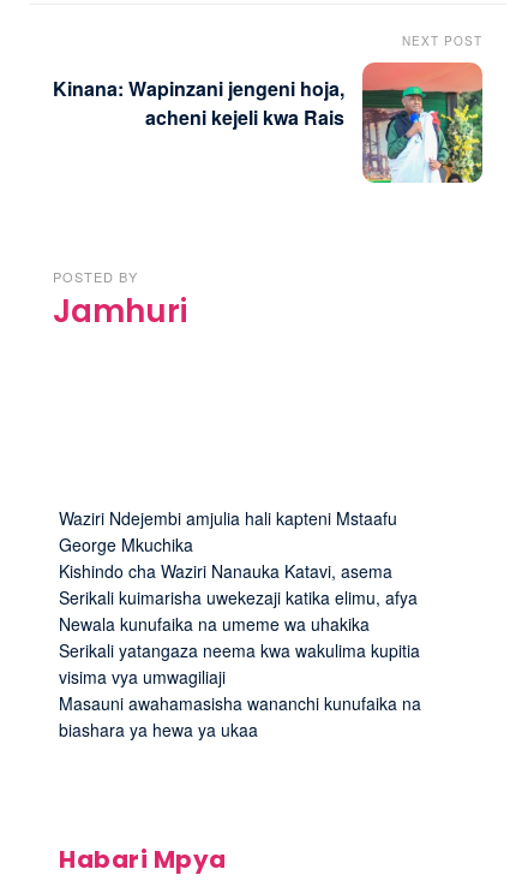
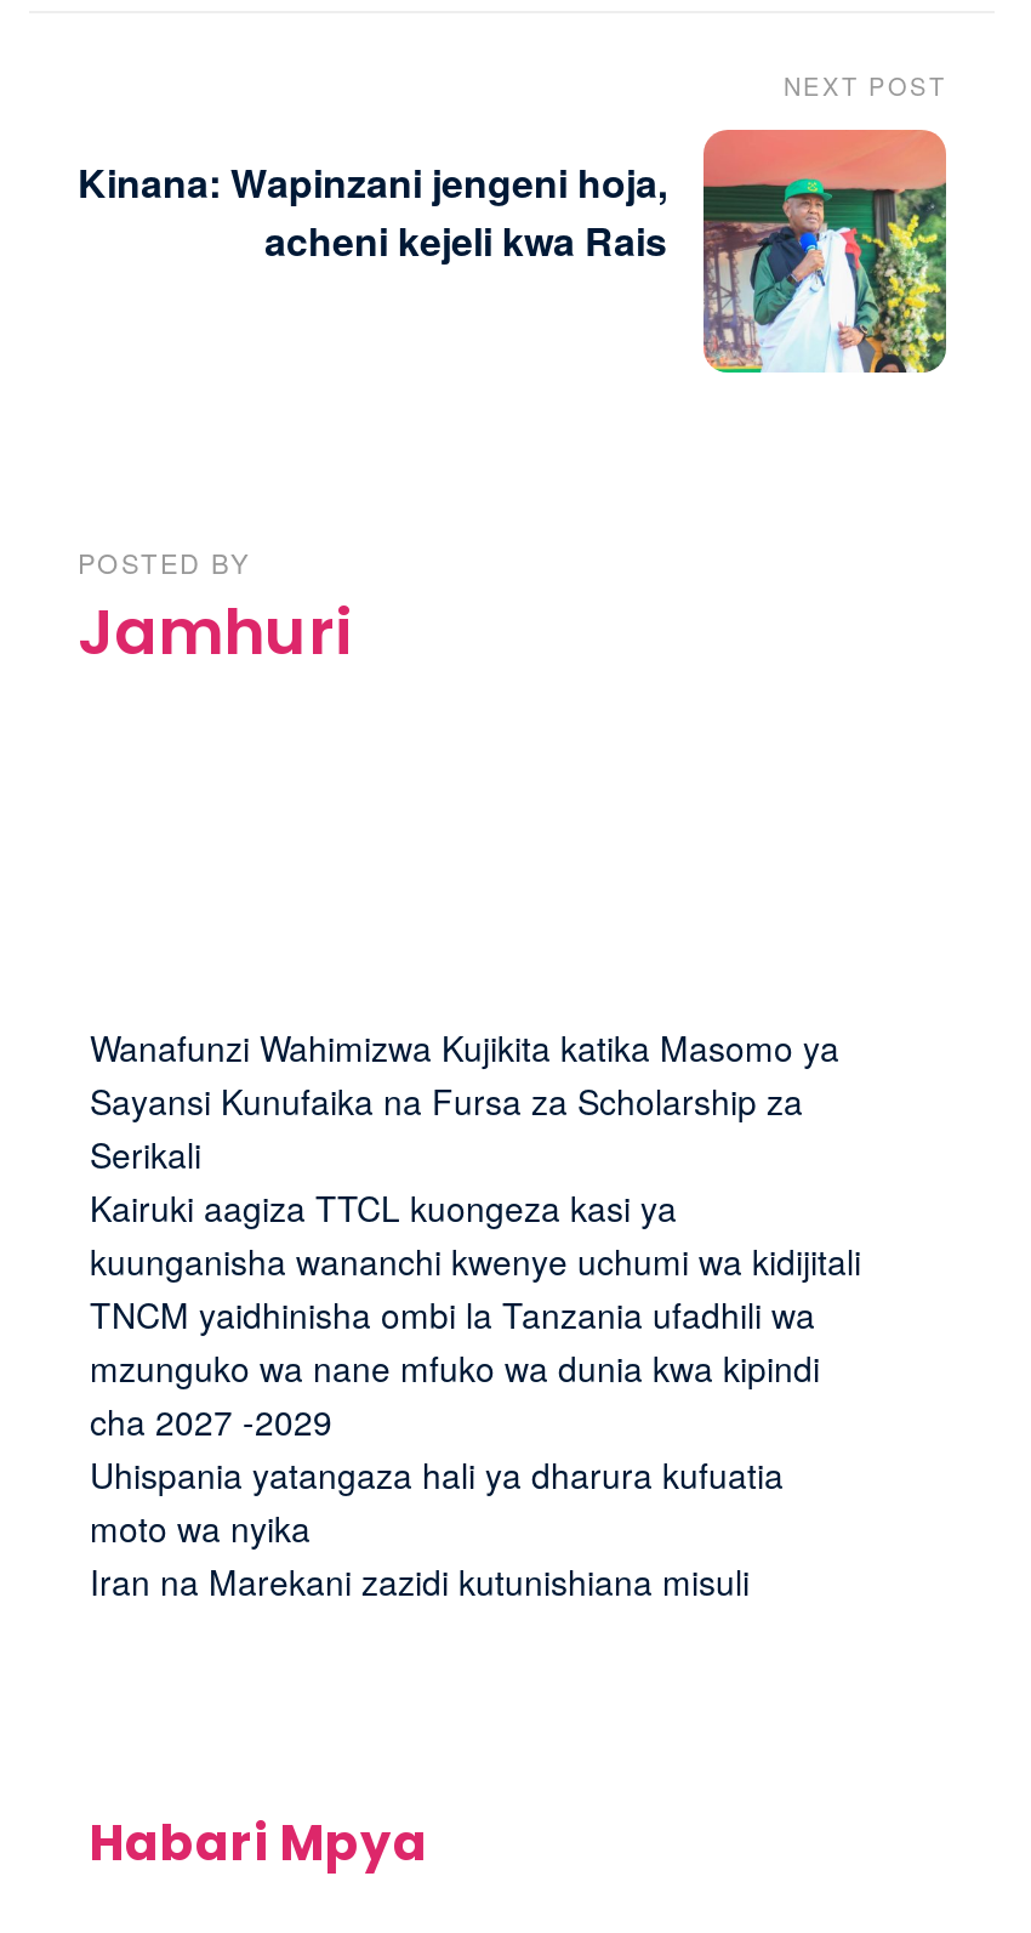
[59,506,421,742] Waziri Ndejembi amjulia hali kapteni Mstaafu | George Mkuchika | Kishindo cha Waziri Nanauka Katavi, asema | Serikali kuimarisha uwekezaji katika elimu, afya | Newala kunufaika na umeme wa uhakika | Serikali yatangaza neema kwa wakulima kupitia | visima vya umwagiliaji | Masauni awahamasisha wananchi kunufaika na | biashara ya hewa ya ukaa -> [90,1023,861,1606] Wanafunzi Wahimizwa Kujikita katika Masomo ya | Sayansi Kunufaika na Fursa za Scholarship za | Serikali | Kairuki aagiza TTCL kuongeza kasi ya | kuunganisha wananchi kwenye uchumi wa kidijitali | TNCM yaidhinisha ombi la Tanzania ufadhili wa | mzunguko wa nane mfuko wa dunia kwa kipindi | cha 2027 -2029 | Uhispania yatangaza hali ya dharura kufuatia | moto wa nyika | Iran na Marekani zazidi kutunishiana misuli

